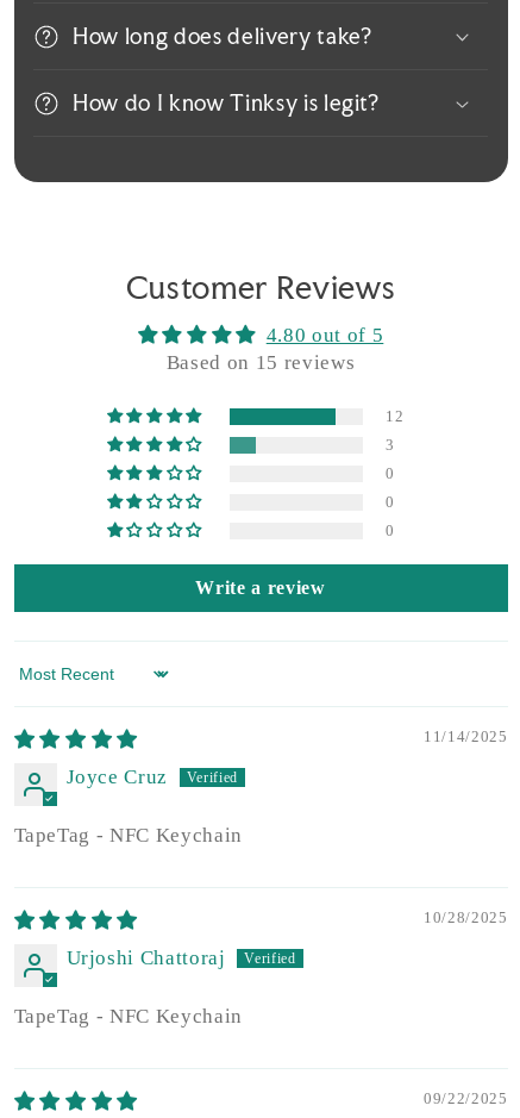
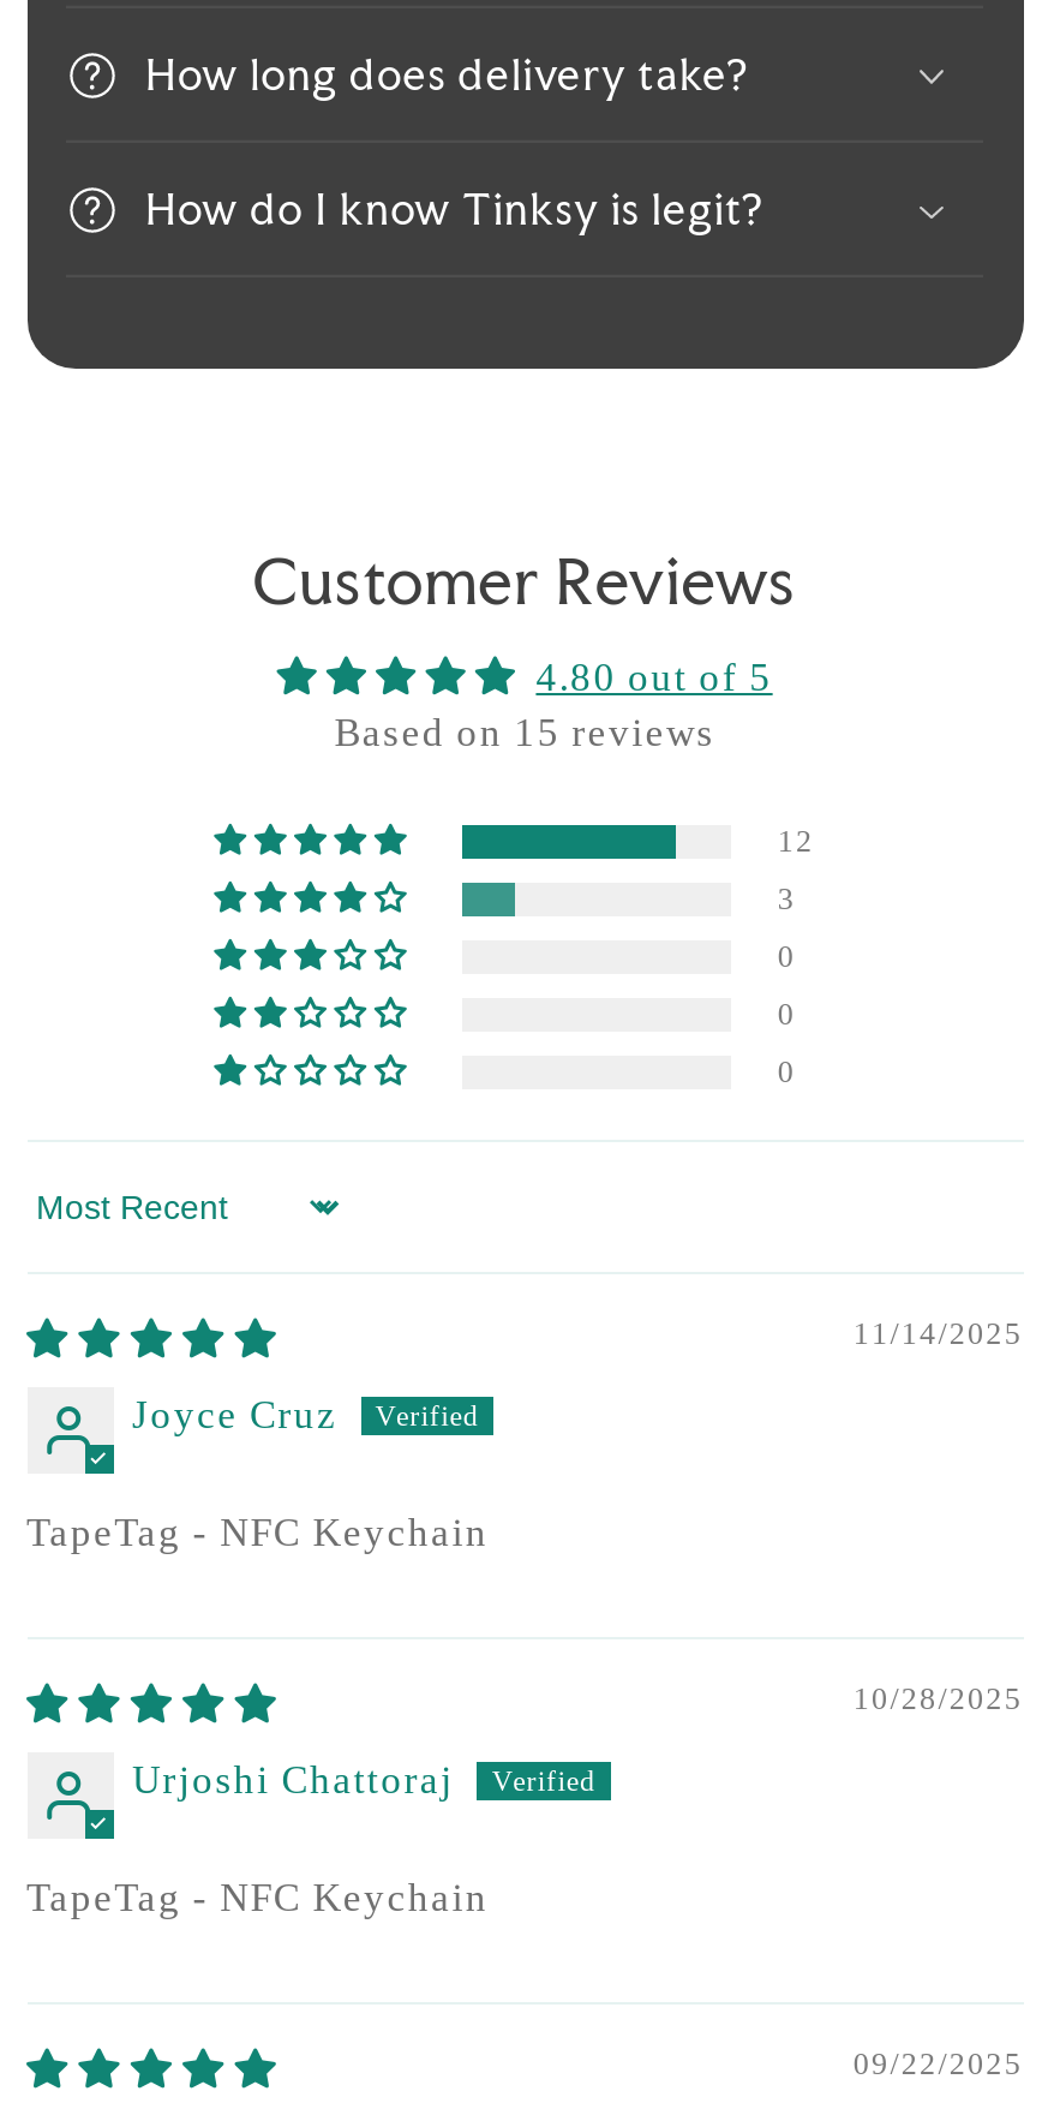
[196,578,326,598] Write a review -> none

